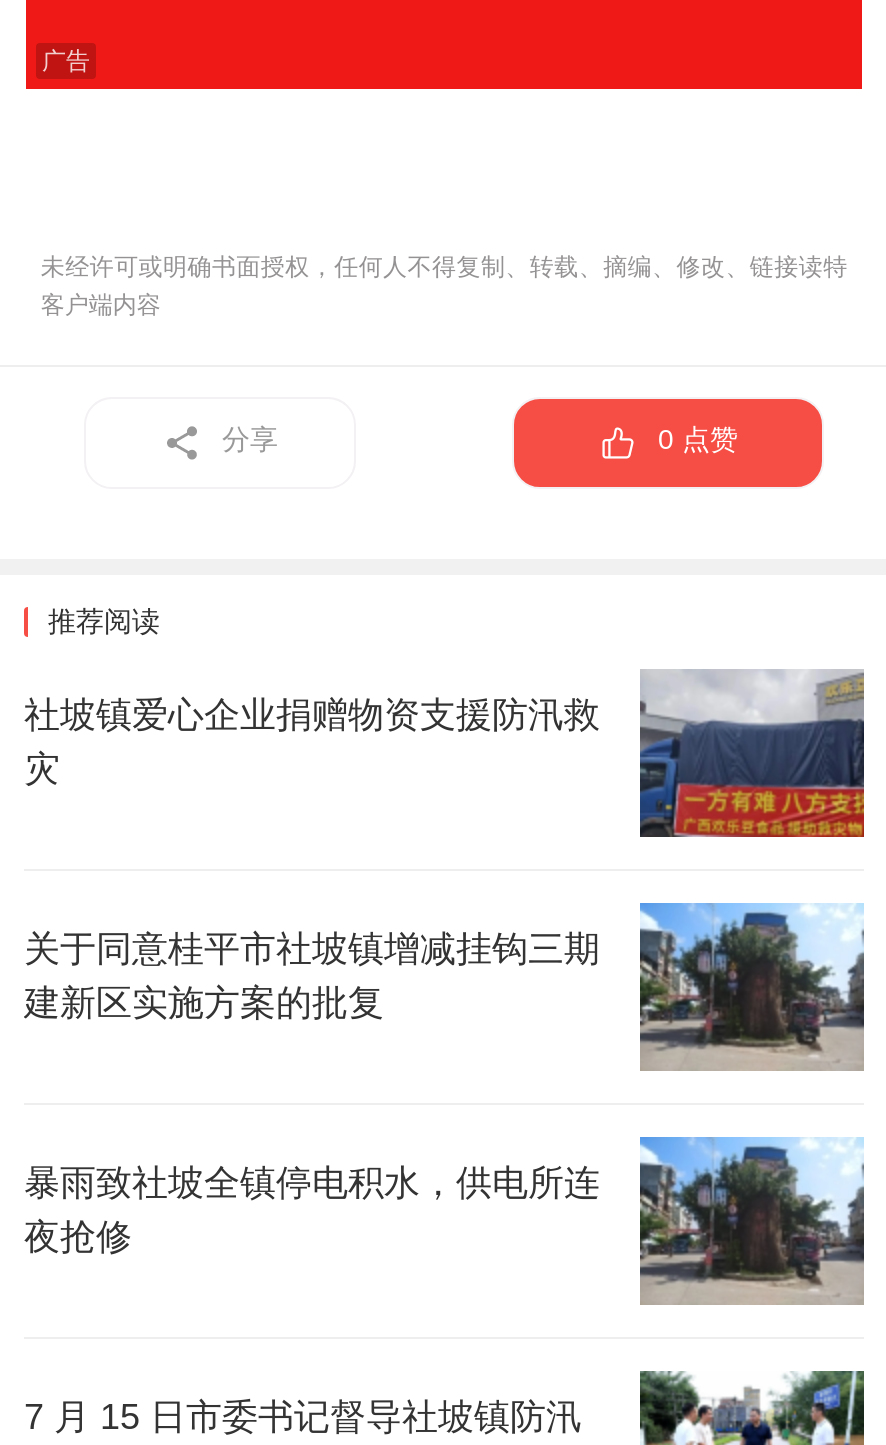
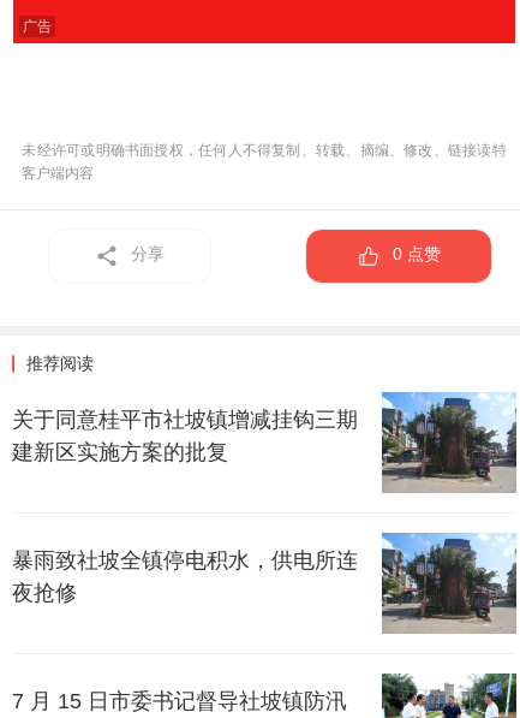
[24,669,866,839] [image] | 社坡镇爱心企业捐赠物资支援防汛救 | 灾 -> none

